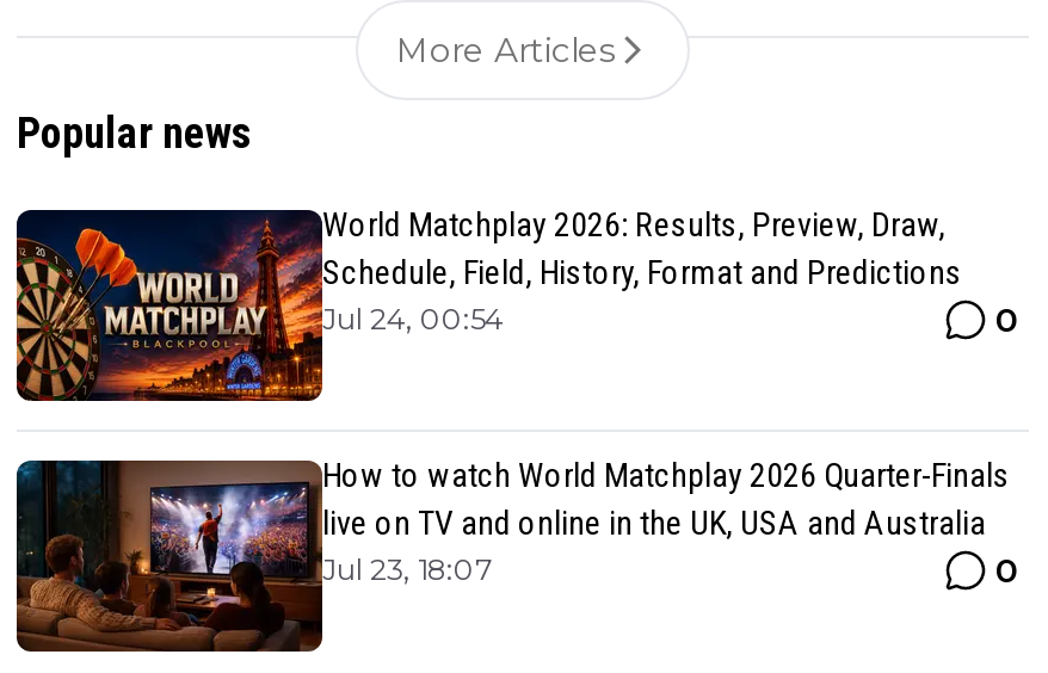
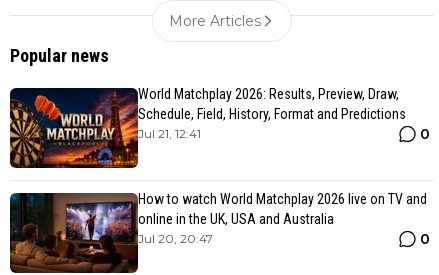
[322,300,504,336] Jul 24, 00:54 -> [138,126,201,141] Jul 21, 12:41
[322,455,1010,586] How to watch World Matchplay 2026 Quarter-Finals | live on TV and online in the UK, USA and Australia | Jul 23, 18:07 -> [138,191,427,246] How to watch World Matchplay 2026 live on TV and | online in the UK, USA and Australia | Jul 20, 20:47

